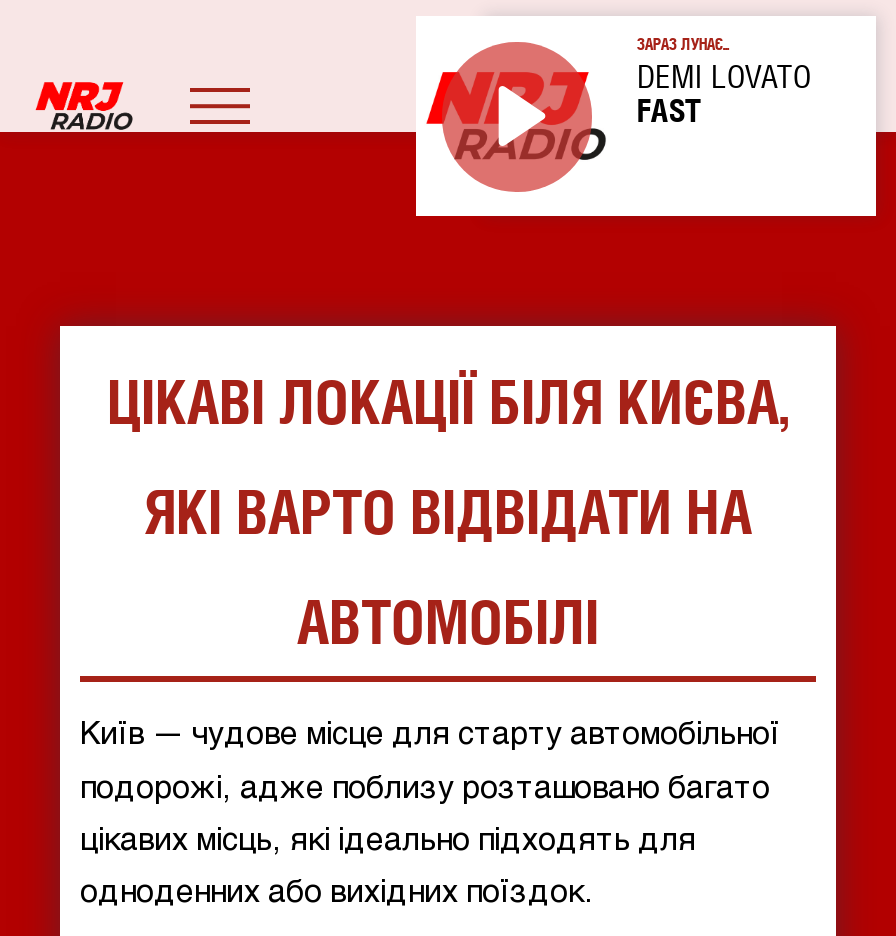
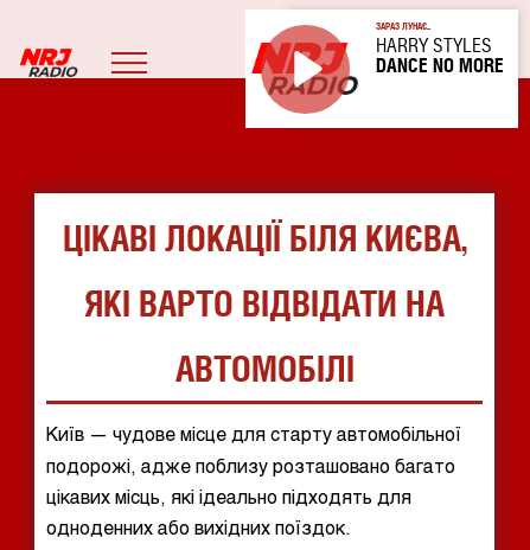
[637,58,811,128] DEMI LOVATO | FAST -> [376,34,504,76] HARRY STYLES | DANCE NO MORE

